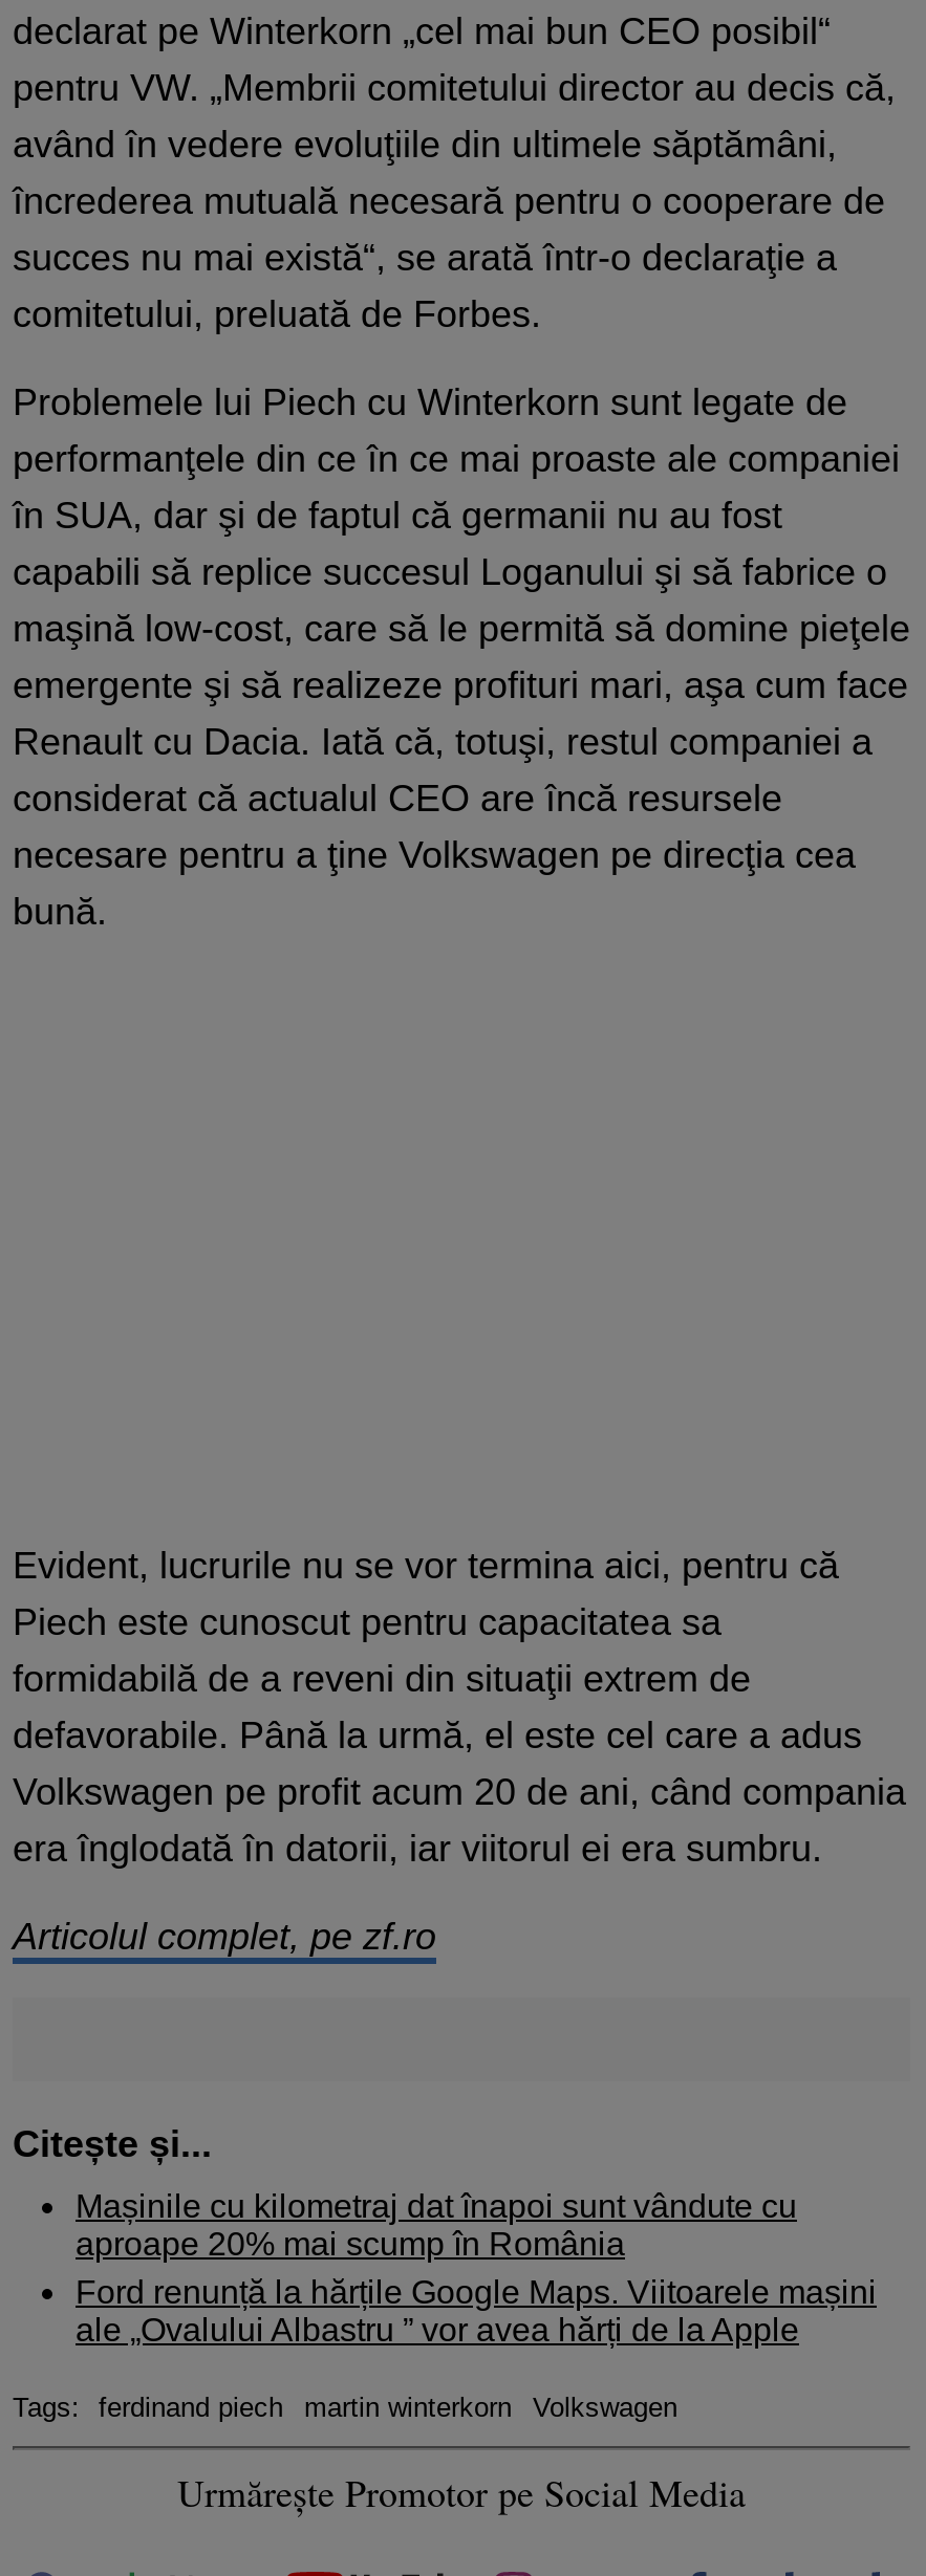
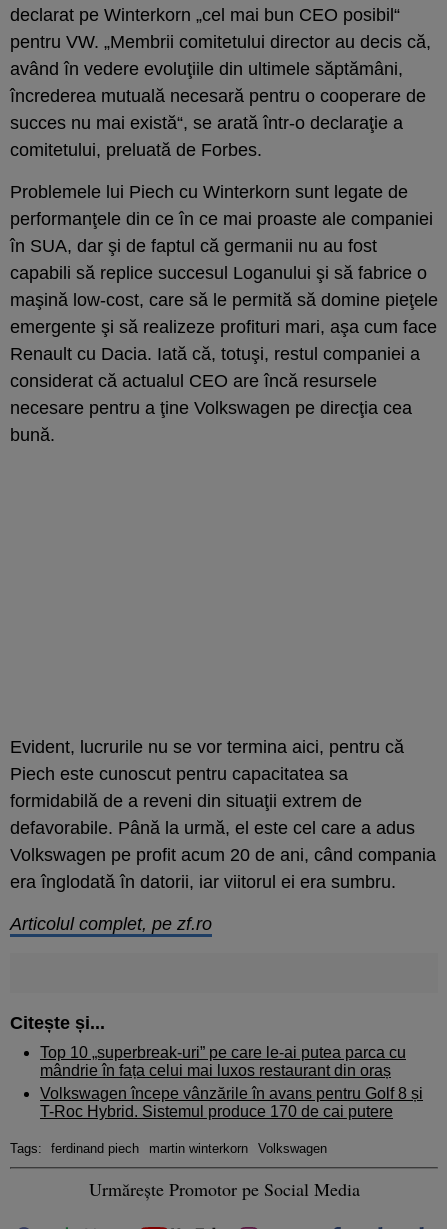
[76,2187,877,2346] Mașinile cu kilometraj dat înapoi sunt vândute cu | aproape 20% mai scump în România | Ford renunță la hărțile Google Maps. Viitoarele mașini | ale „Ovalului Albastru ” vor avea hărți de la Apple -> [40,1043,423,1119] Top 10 „superbreak-uri” pe care le-ai putea parca cu | mândrie în fața celui mai luxos restaurant din oraș | Volkswagen începe vânzările în avans pentru Golf 8 și | T-Roc Hybrid. Sistemul produce 170 de cai putere

